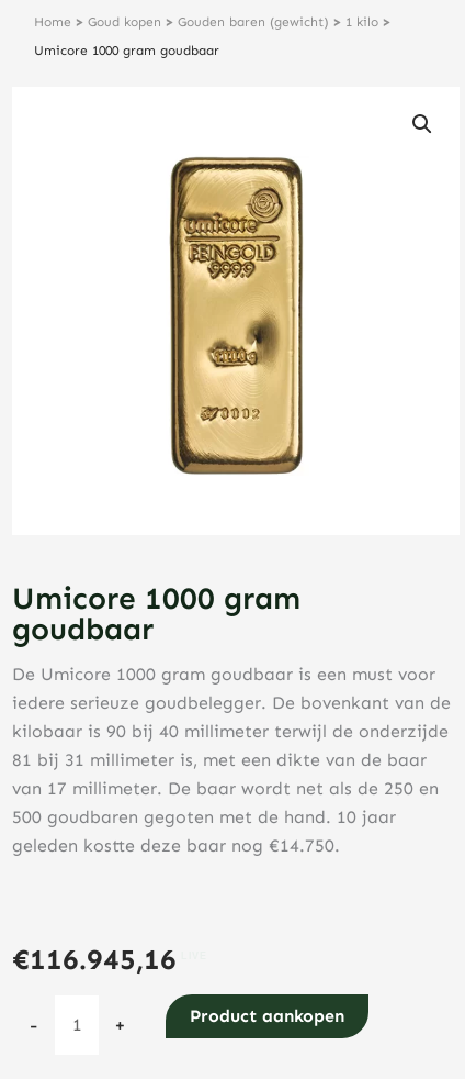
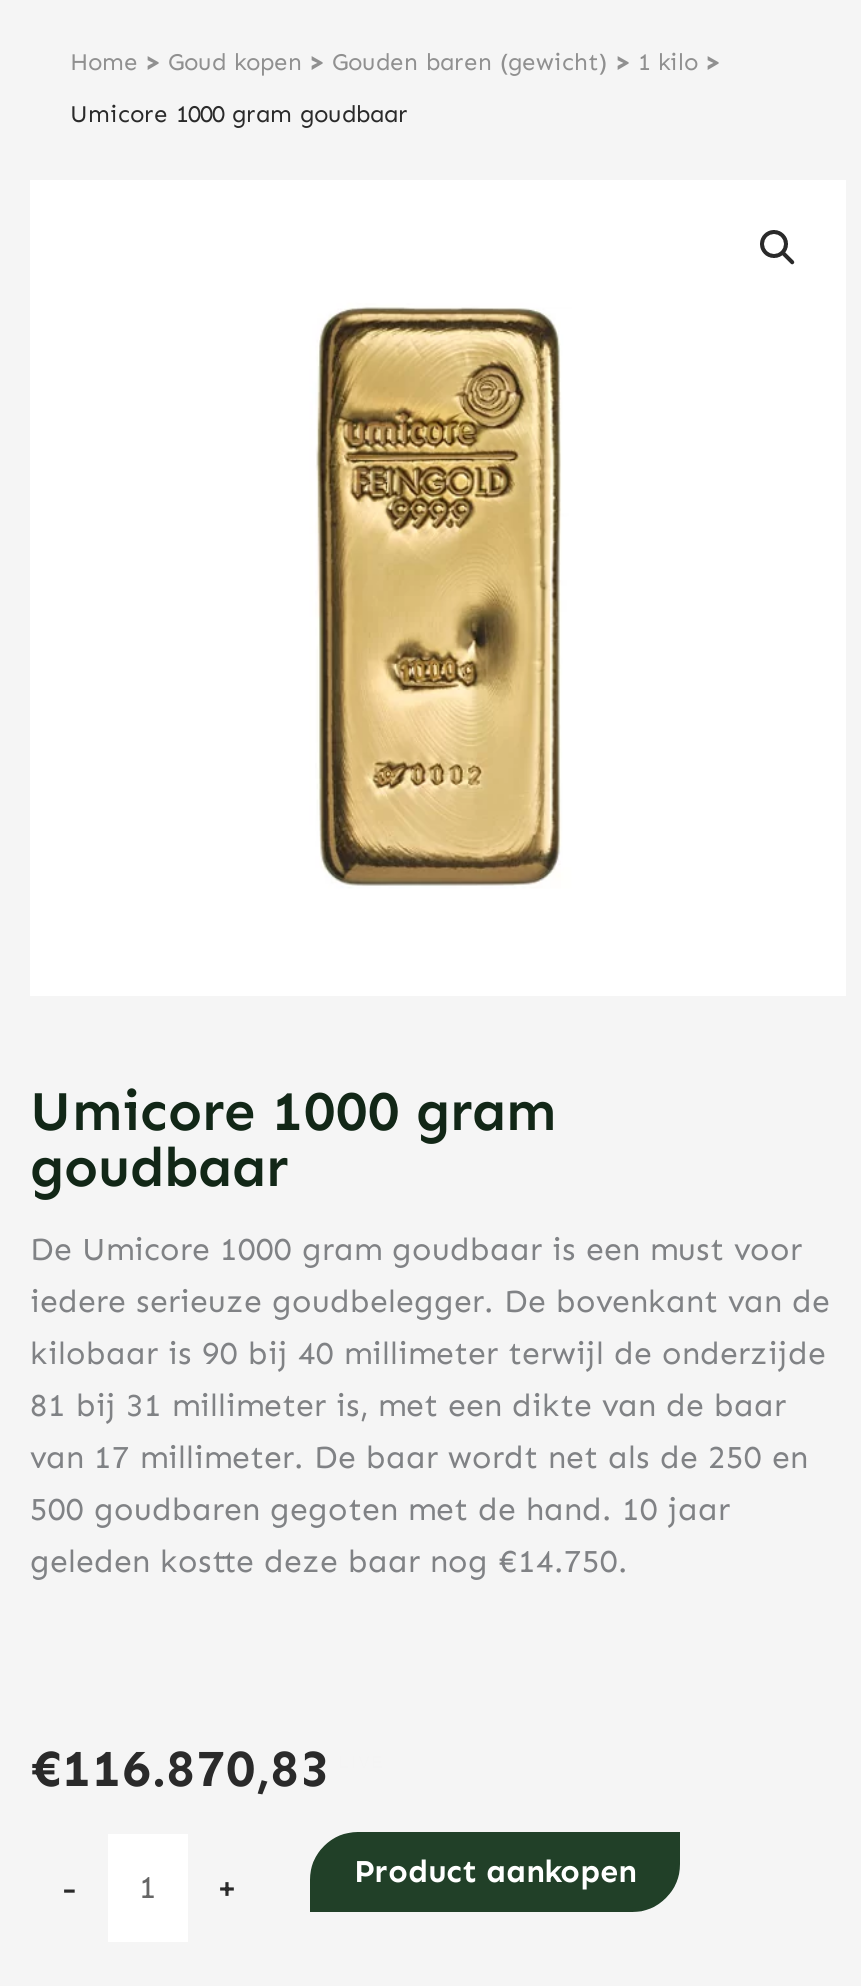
[12,943,177,977] €116.945,16 -> [30,1738,330,1800] €116.870,83

